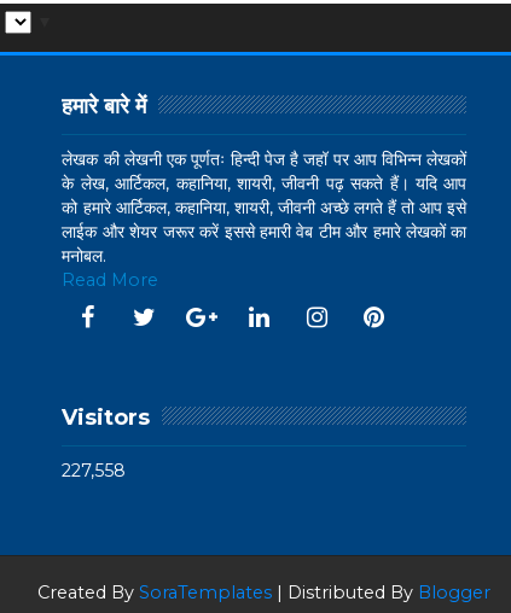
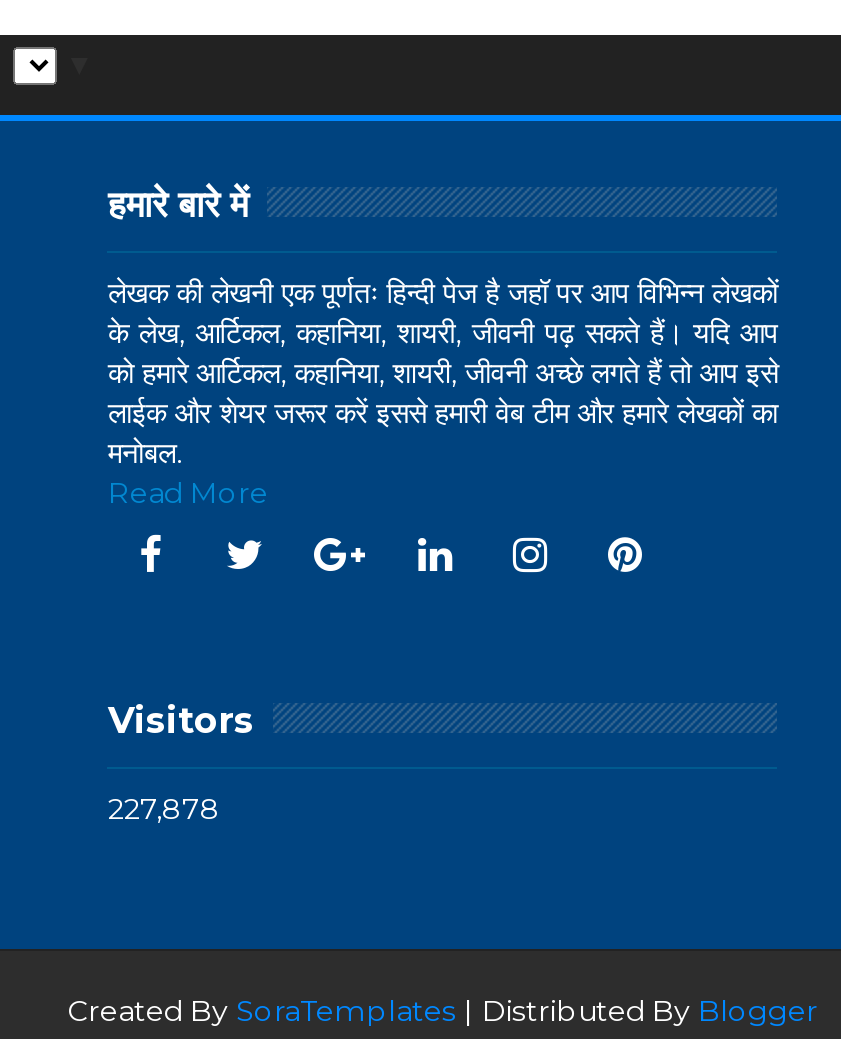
[62,460,126,481] 227,558 -> [108,791,220,827] 227,878

